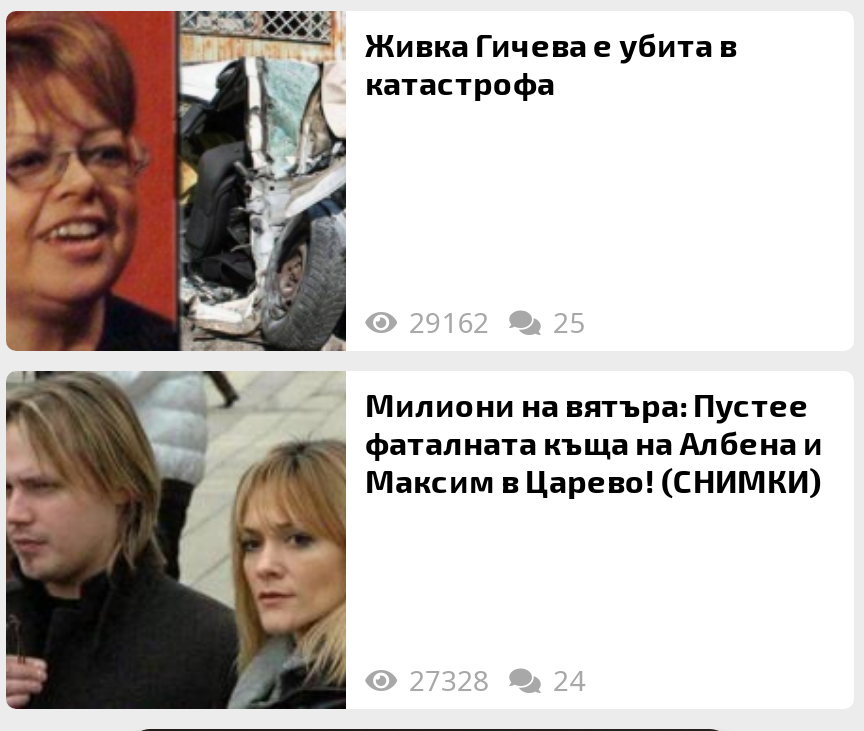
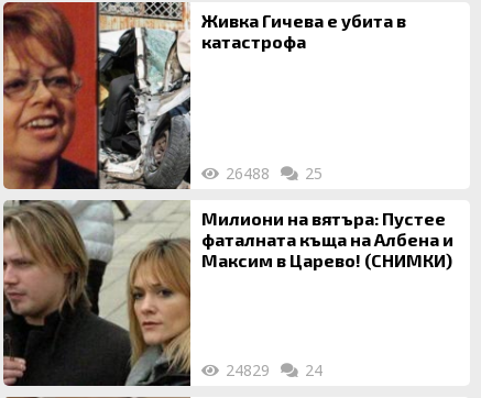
[401,302,585,340] 29162 25 -> [221,162,322,183] 26488 25
[401,661,585,699] 27328 24 -> [221,360,322,381] 24829 24

